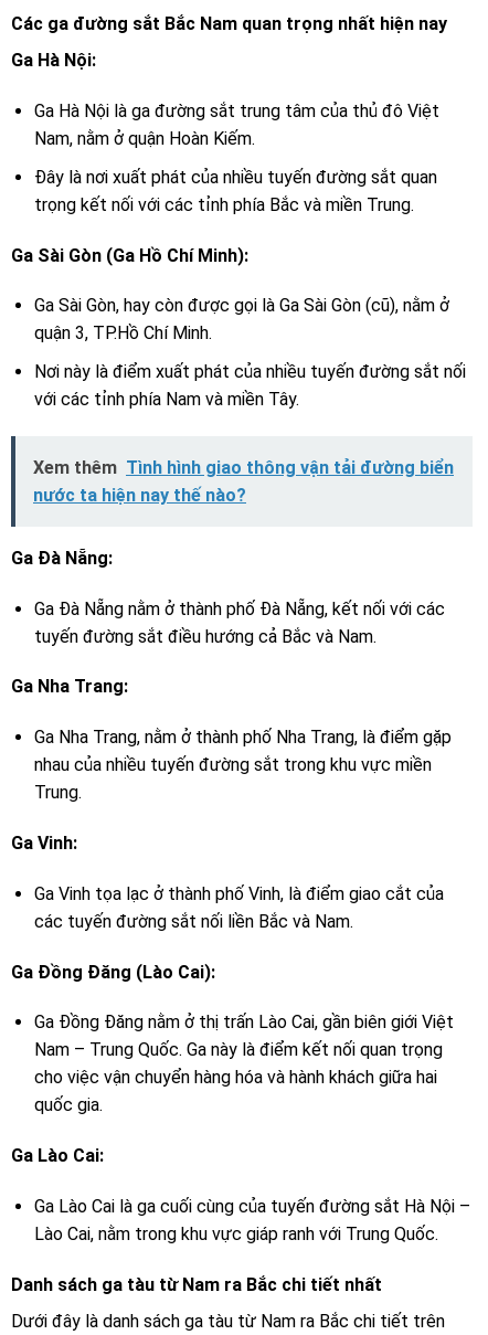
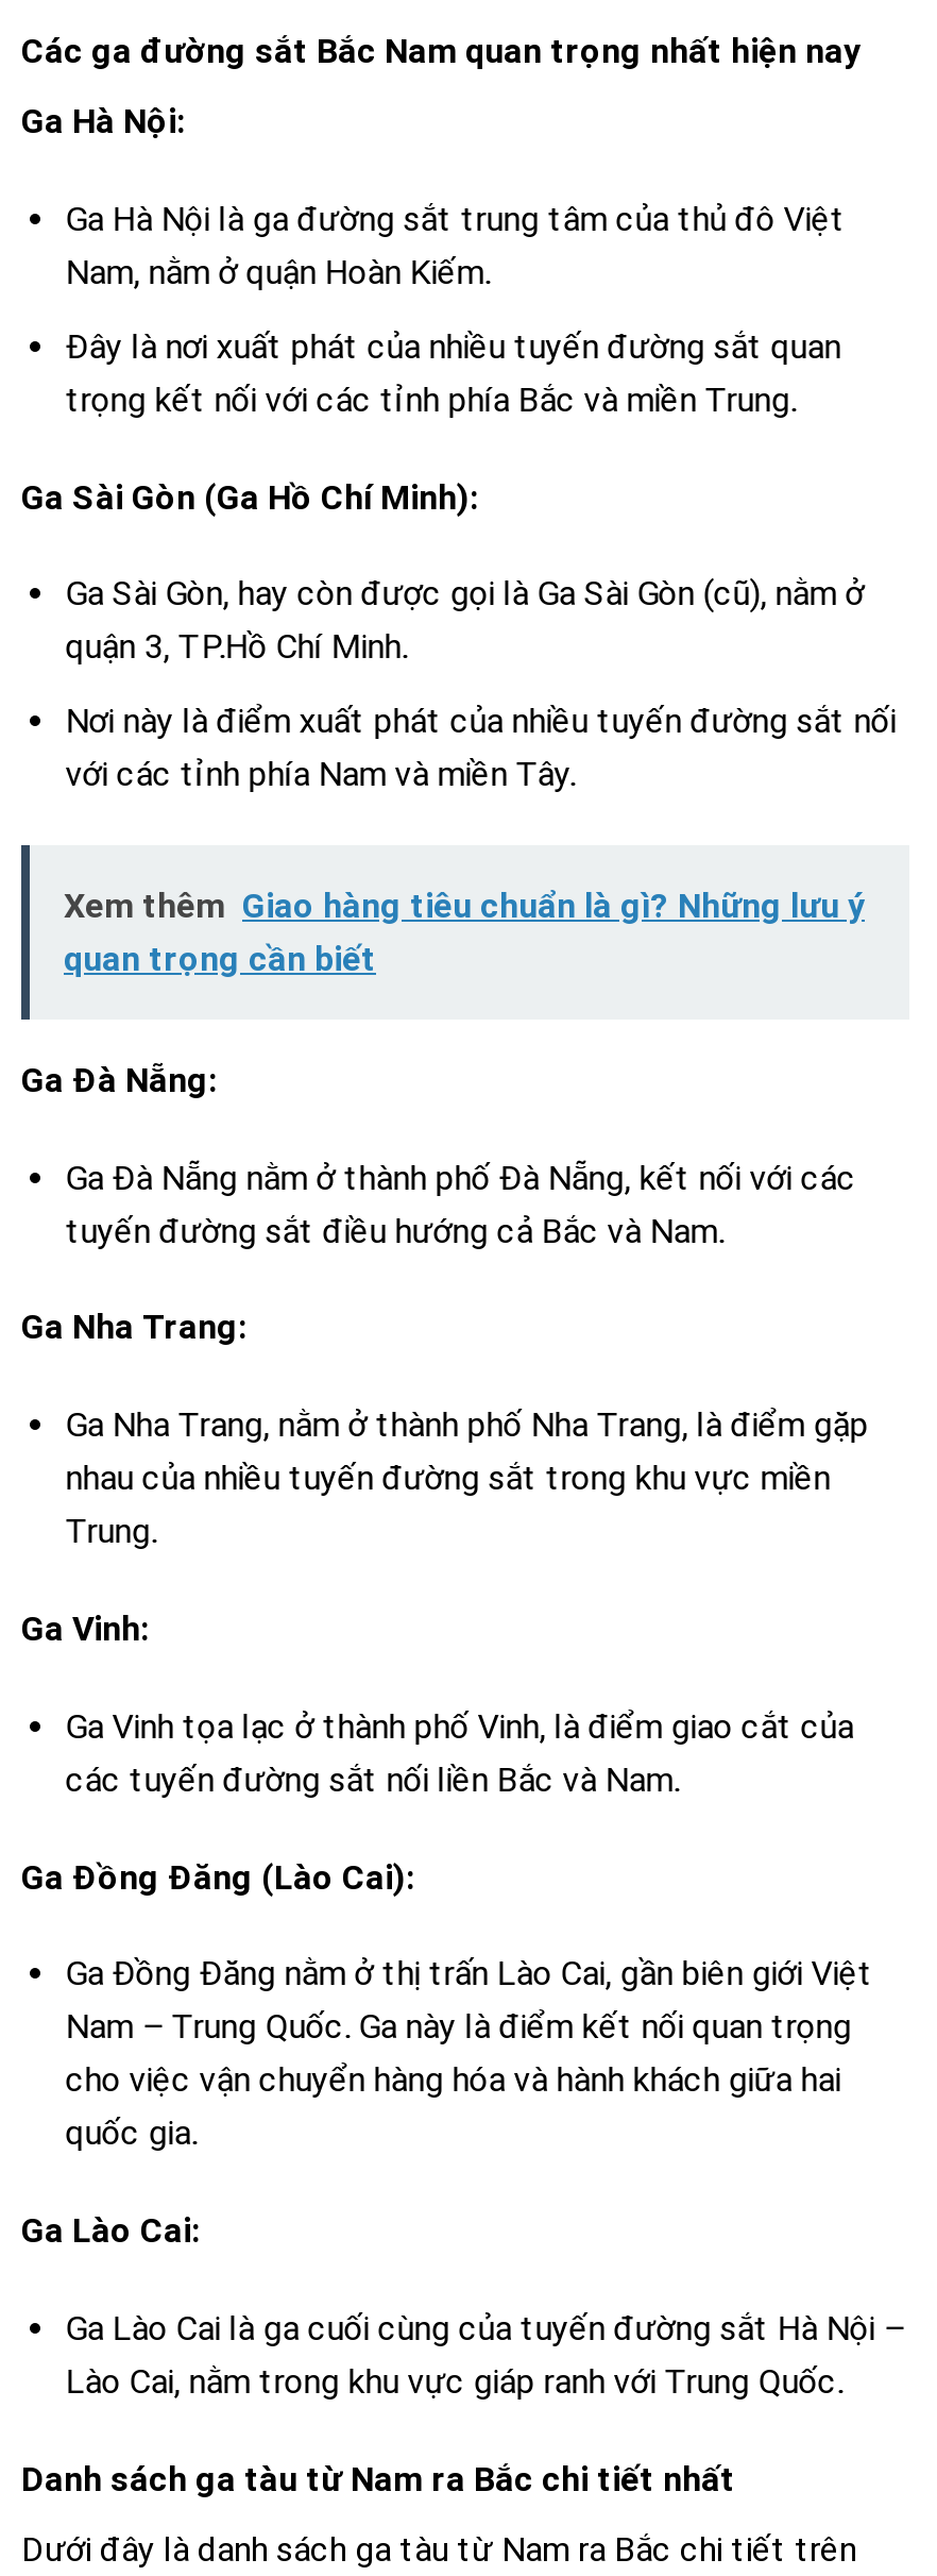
[33,457,454,506] Xem thêm Tình hình giao thông vận tải đường biển | nước ta hiện nay thế nào? -> [64,885,865,979] Xem thêm Giao hàng tiêu chuẩn là gì? Những lưu ý | quan trọng cần biết

